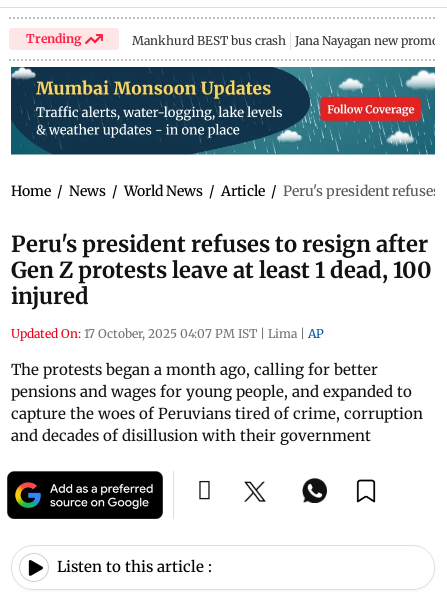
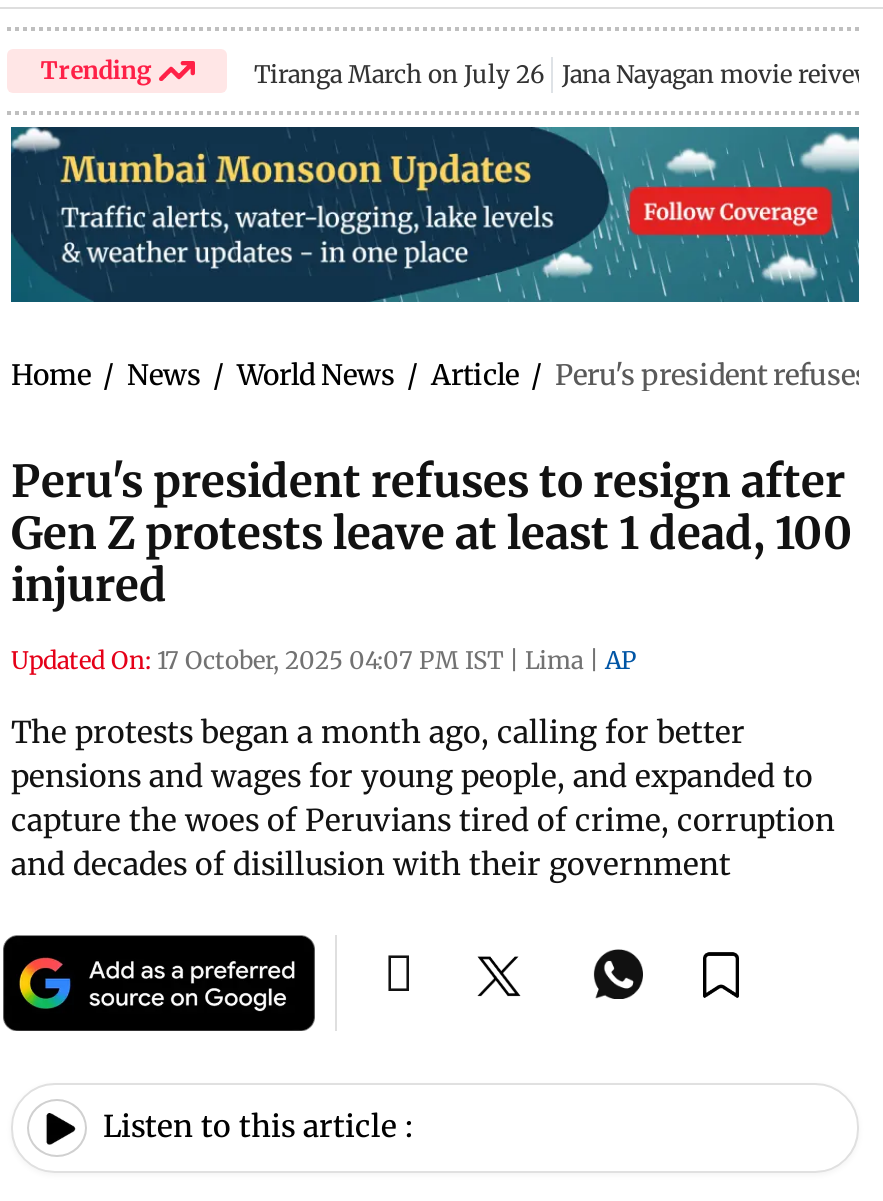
[132,33,439,48] Mankhurd BEST bus crash Jana Nayagan new promo -> [254,59,874,89] Tiranga March on July 26 Jana Nayagan movie reivew

